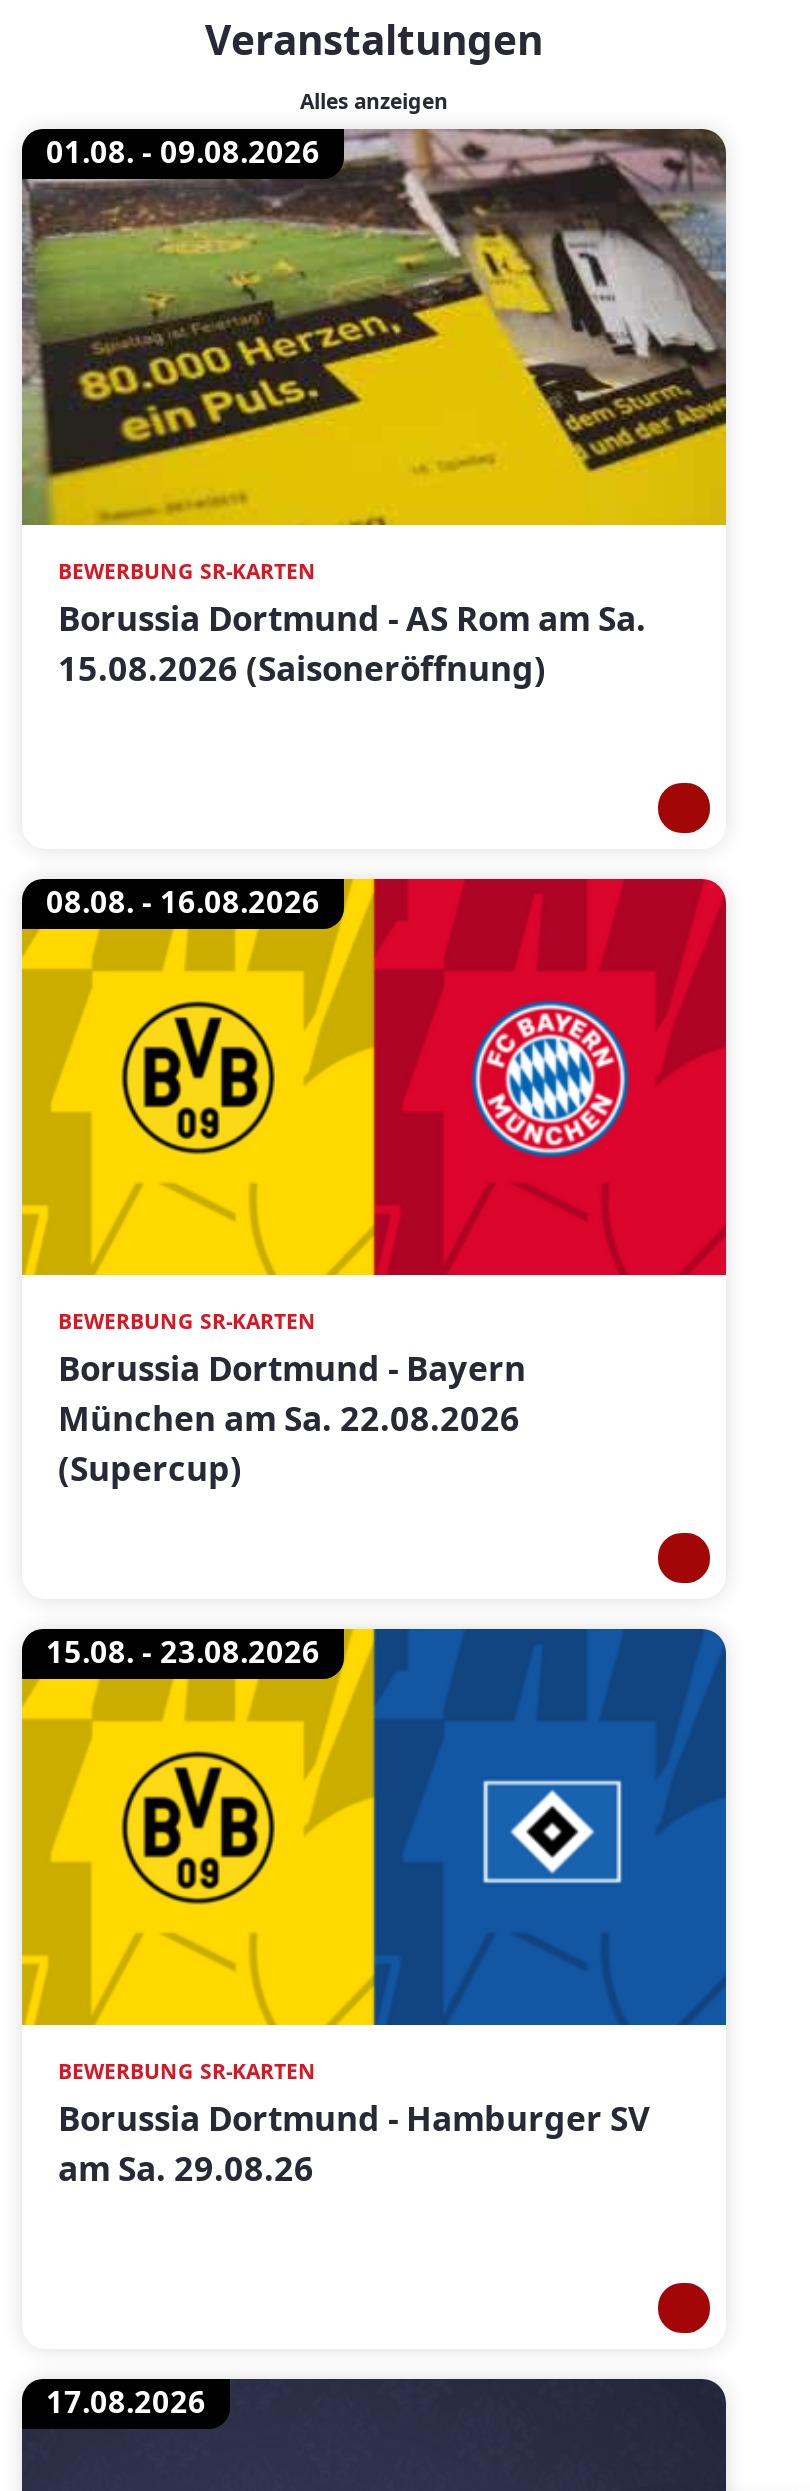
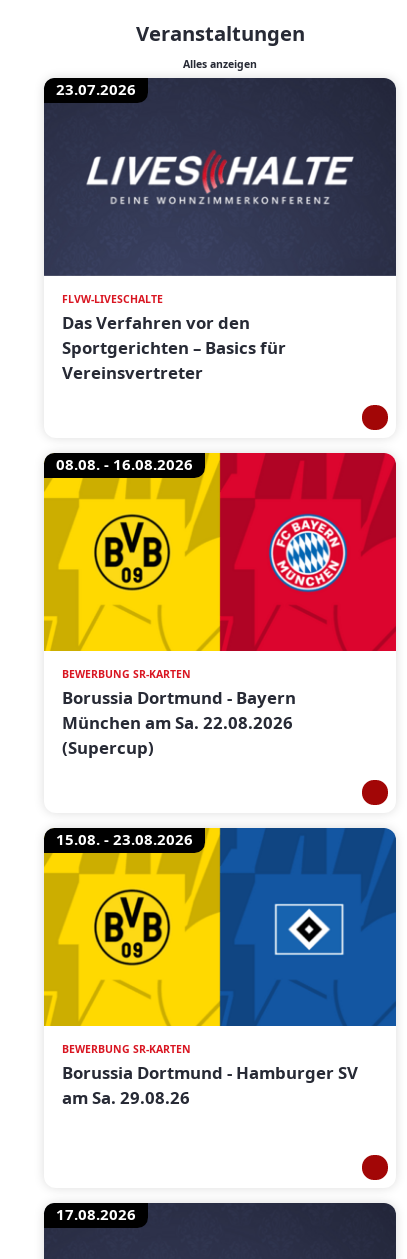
[20,127,728,527] [image] | 01.08. - 09.08.2026 -> [43,77,397,277] [image] | 23.07.2026
[58,558,646,690] BEWERBUNG SR-KARTEN | Borussia Dortmund - AS Rom am Sa. | 15.08.2026 (Saisoneröffnung) -> [62,292,286,384] FLVW-LIVESCHALTE | Das Verfahren vor den | Sportgerichten – Basics für | Vereinsvertreter

